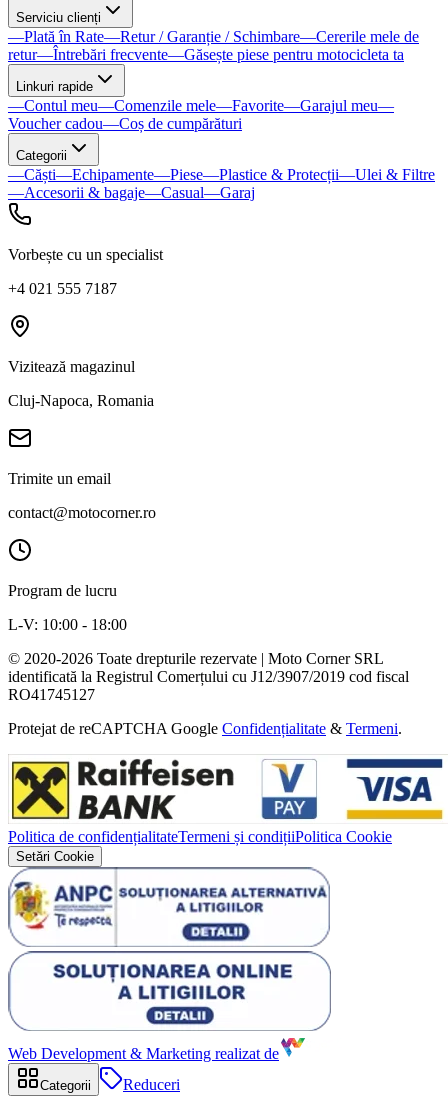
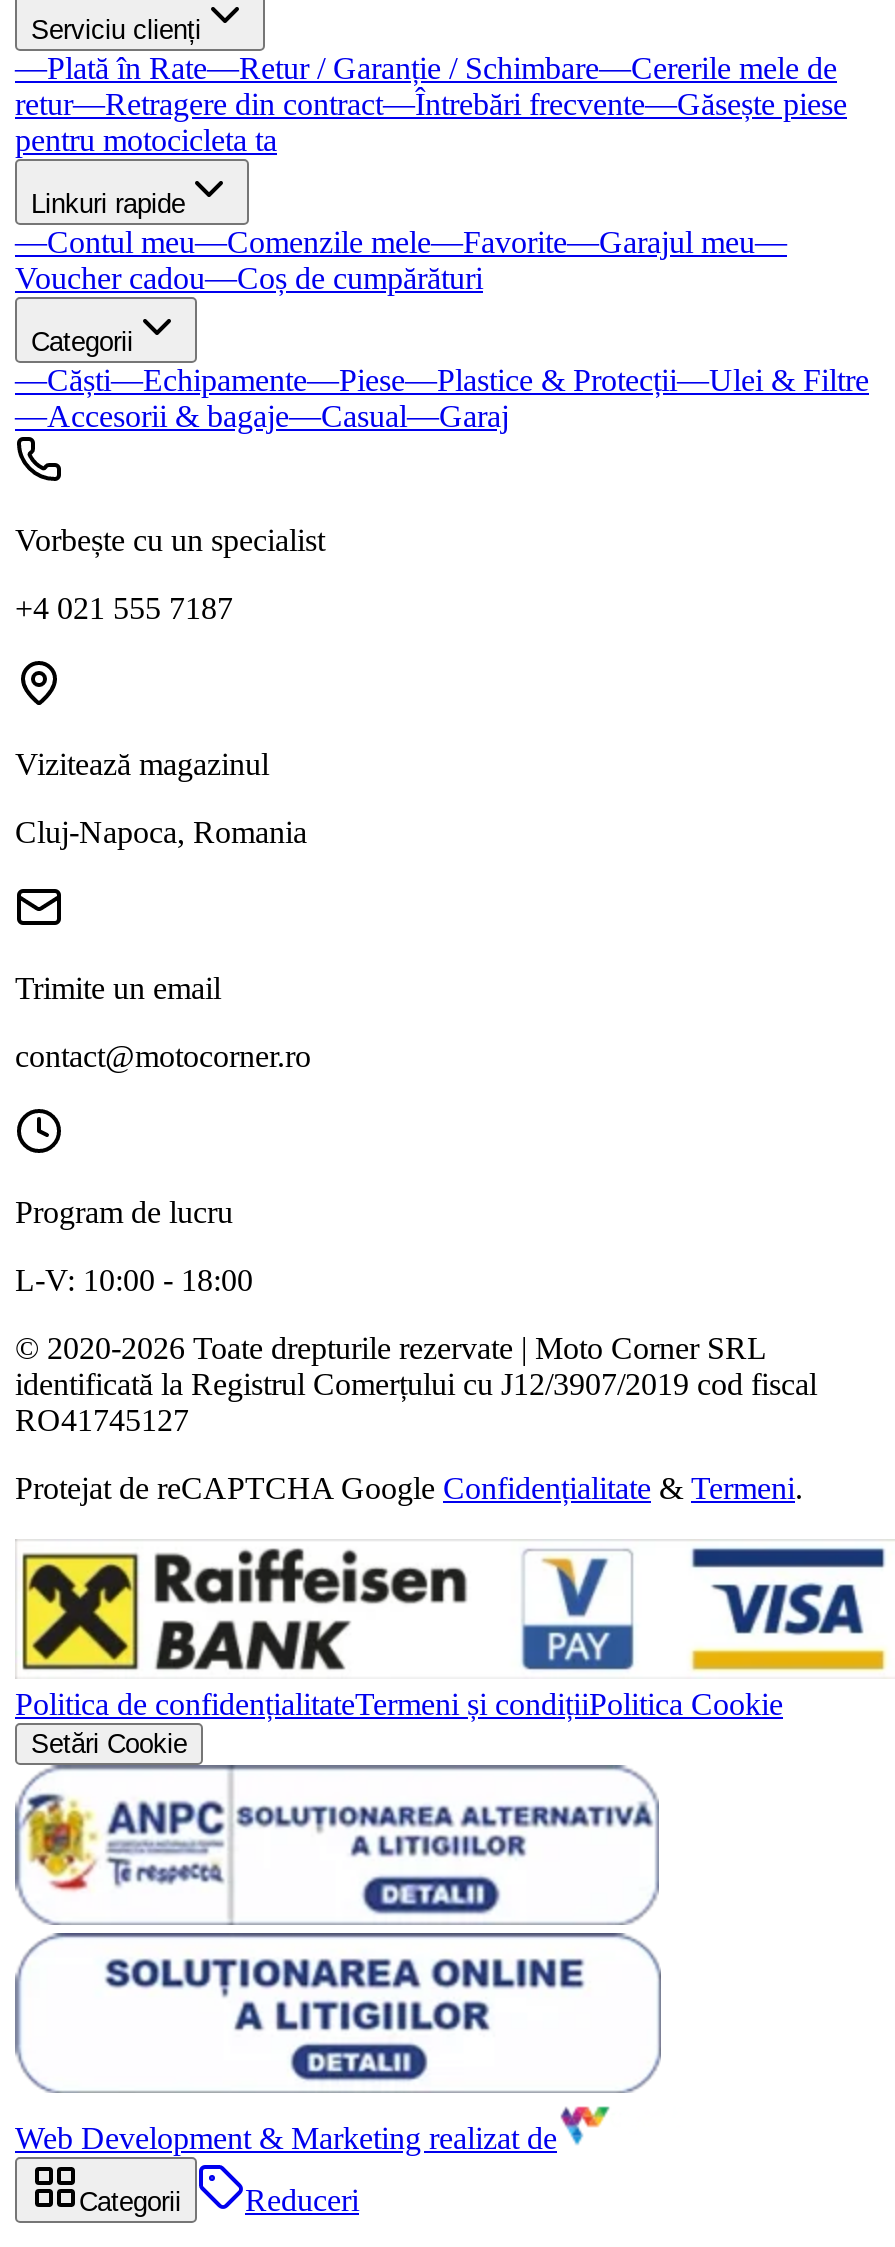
[8,46,404,63] retur—Întrebări frecvente—Găsește piese pentru motocicleta ta -> [15,86,847,156] retur—Retragere din contract—Întrebări frecvente—Găsește piese | pentru motocicleta ta

